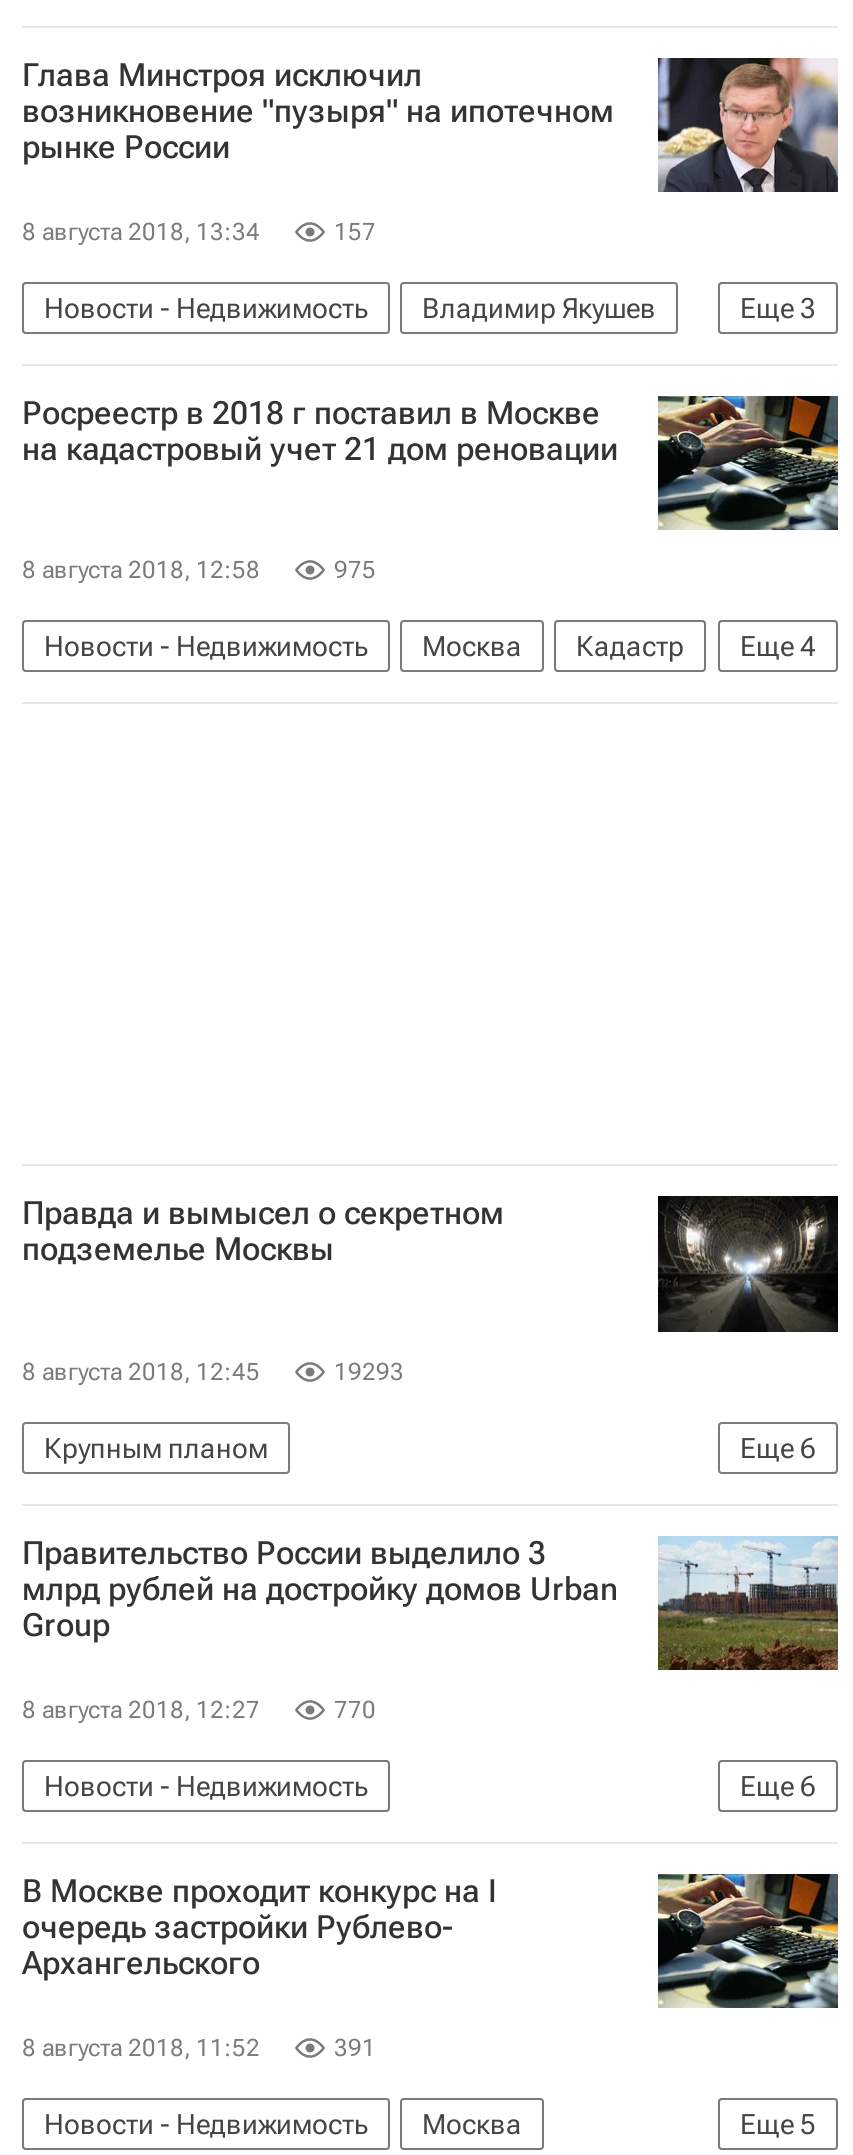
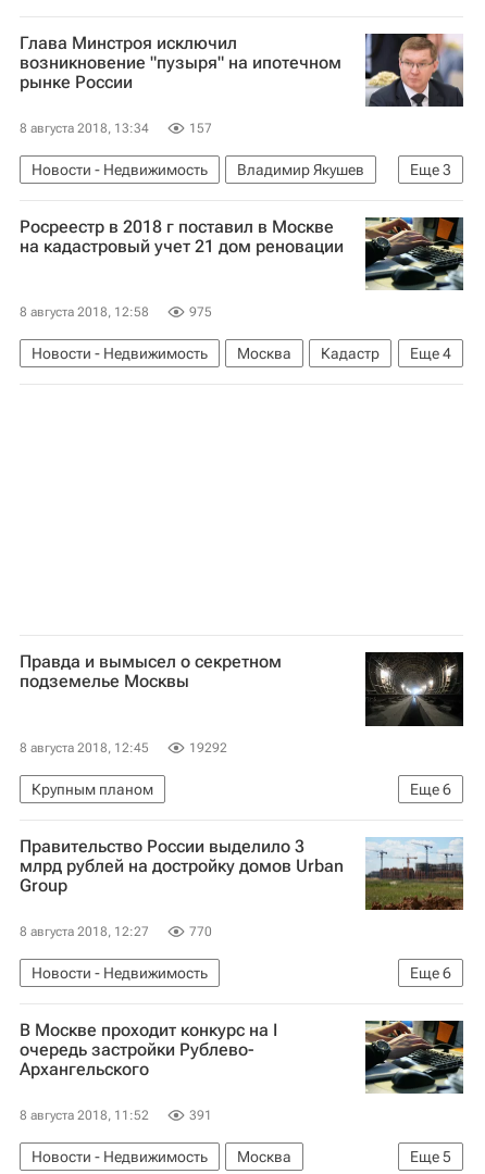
[334,1357,404,1385] 19293 -> [189,740,227,755] 19292

